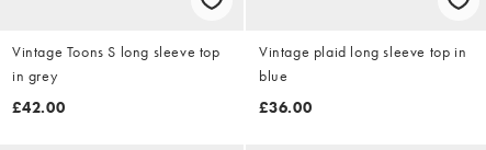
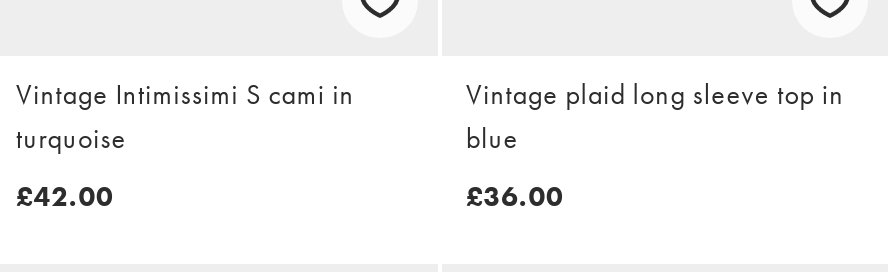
[12,41,220,85] Vintage Toons S long sleeve top | in grey -> [16,75,355,155] Vintage Intimissimi S cami in | turquoise

